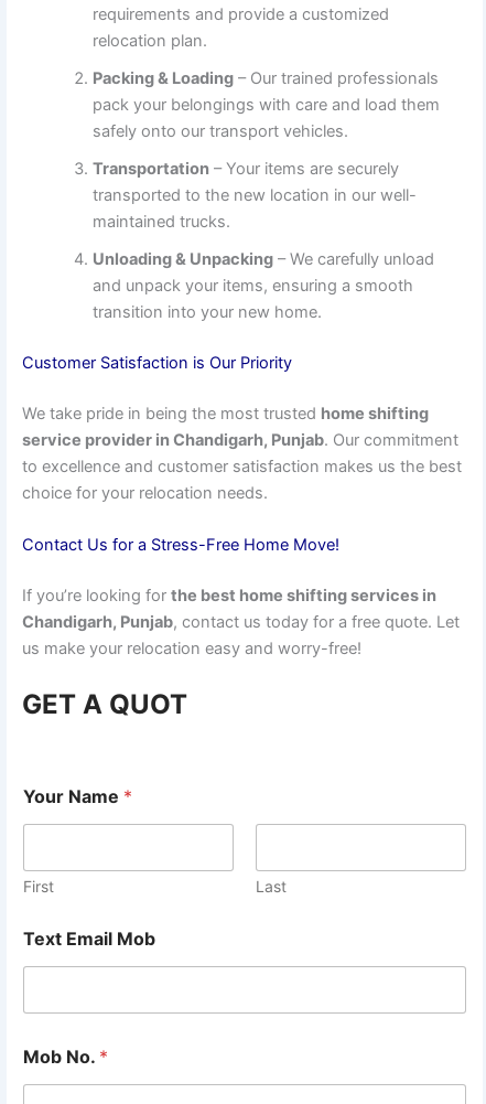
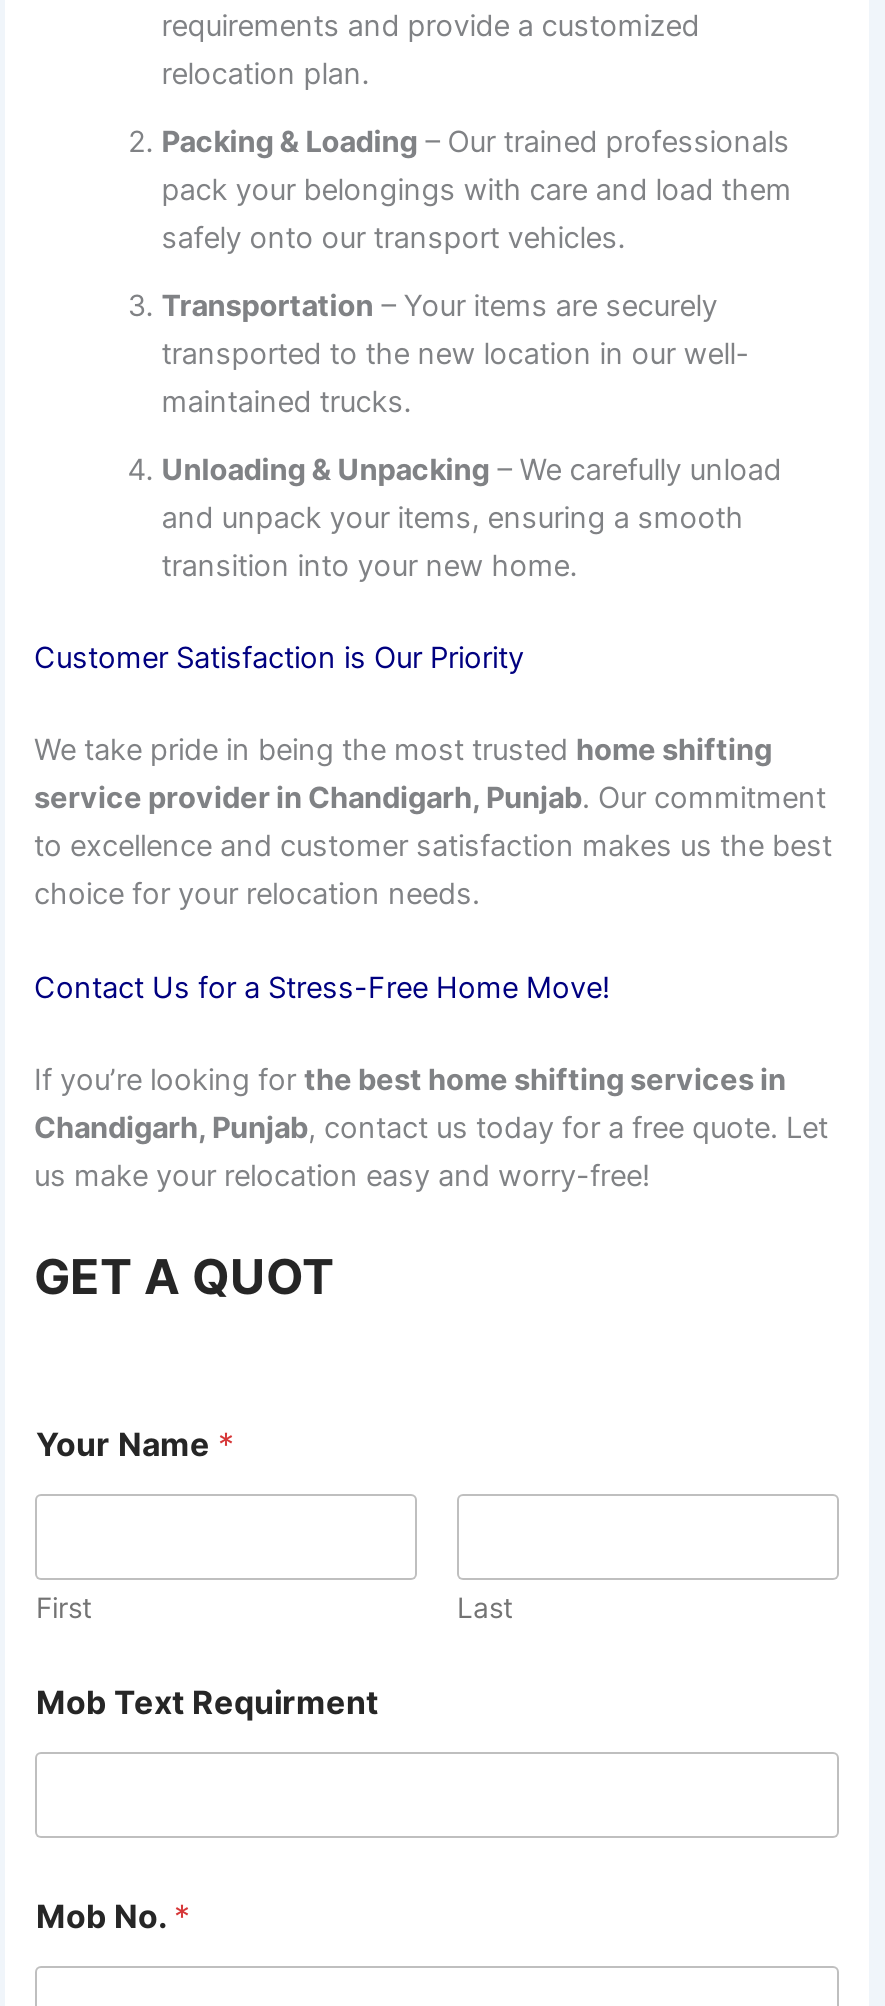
[24,927,156,949] Text Email Mob -> [36,1682,378,1722] Mob Text Requirment

